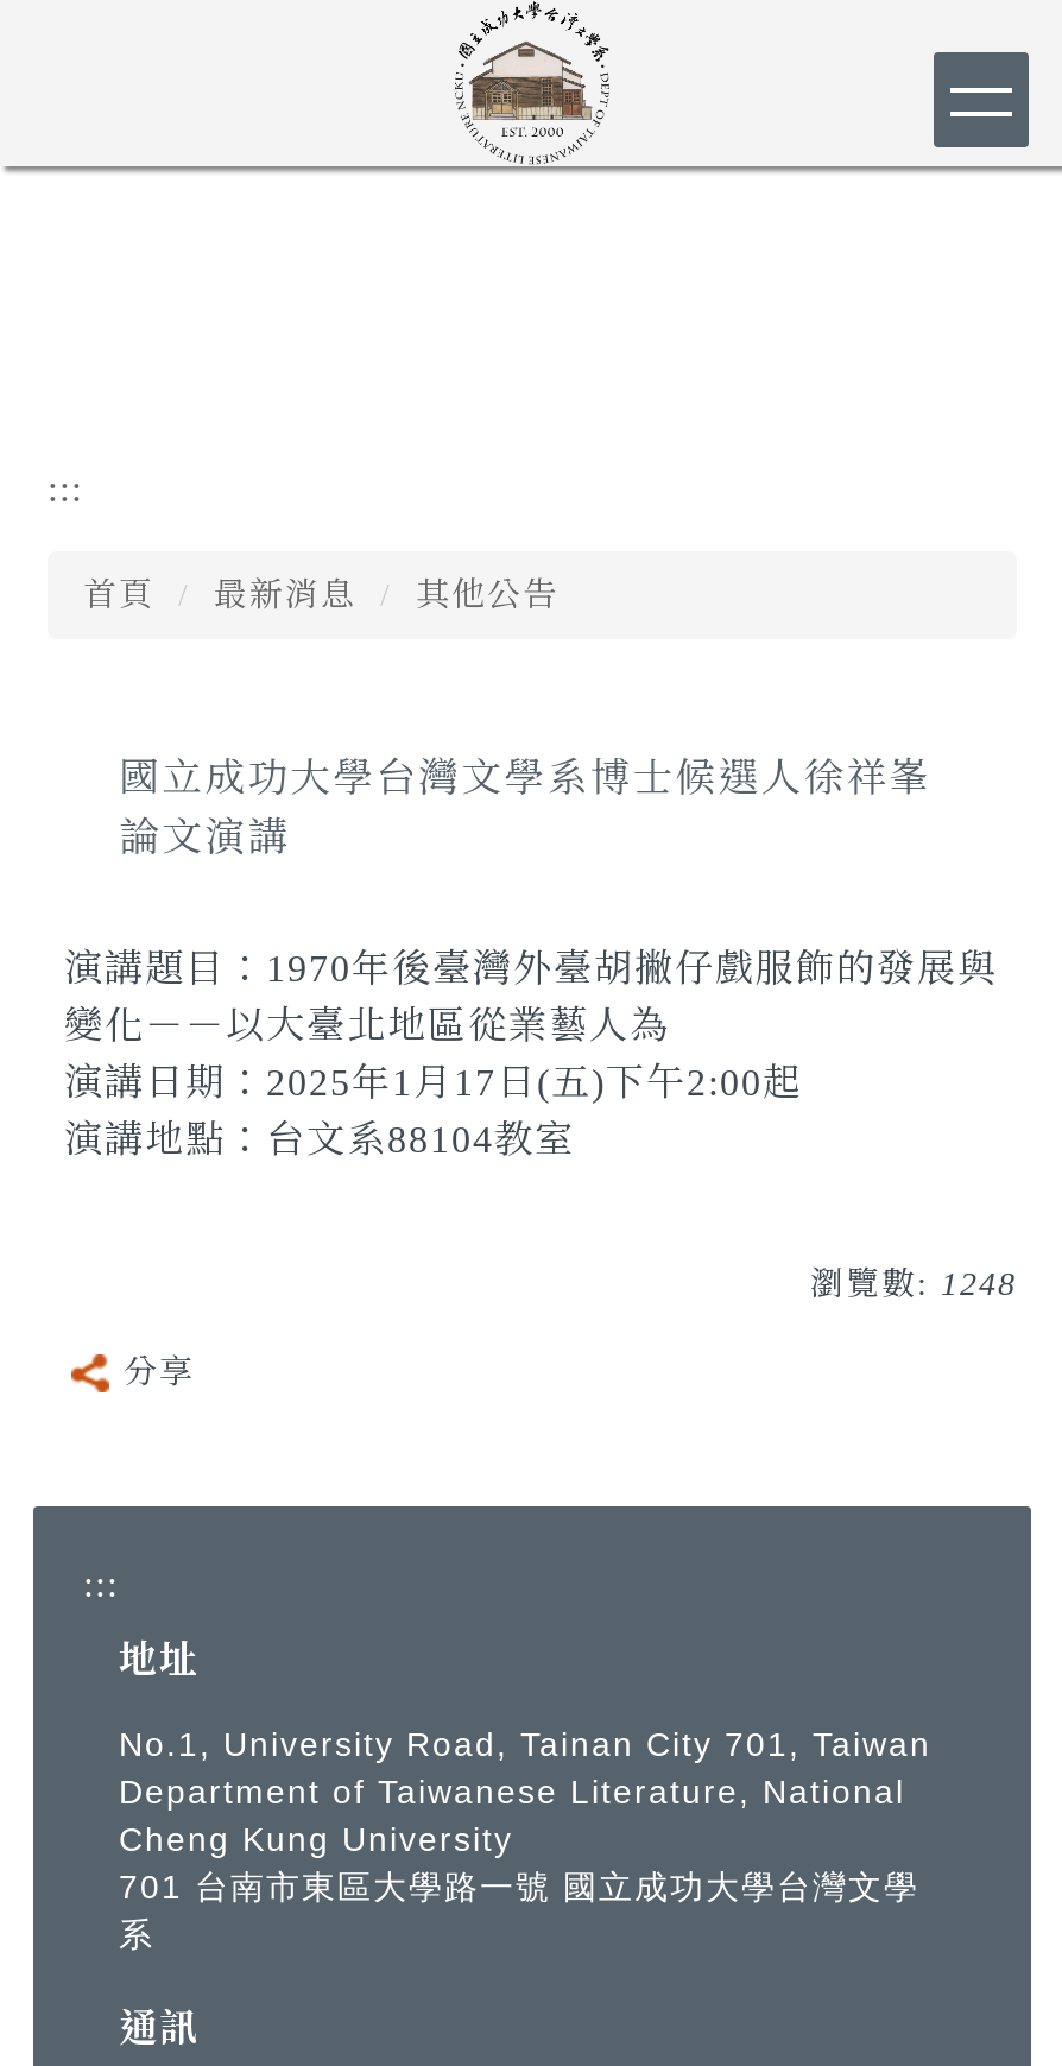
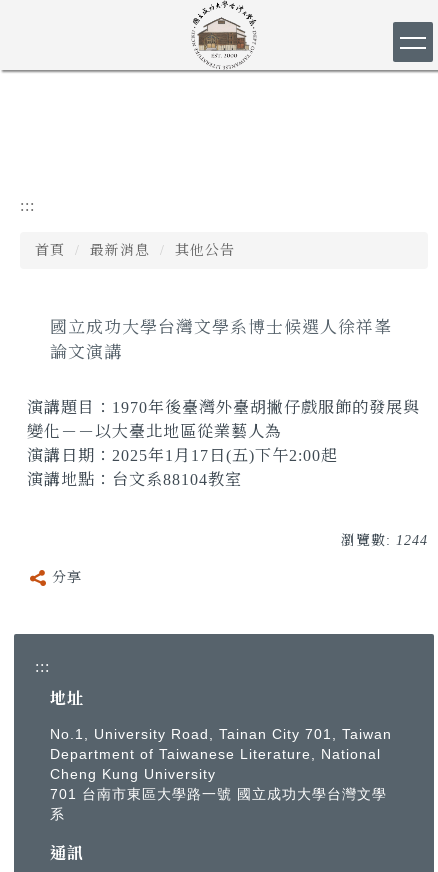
[810,1267,1017,1303] 瀏覽數: 1248 -> [341,533,428,548] 瀏覽數: 1244

